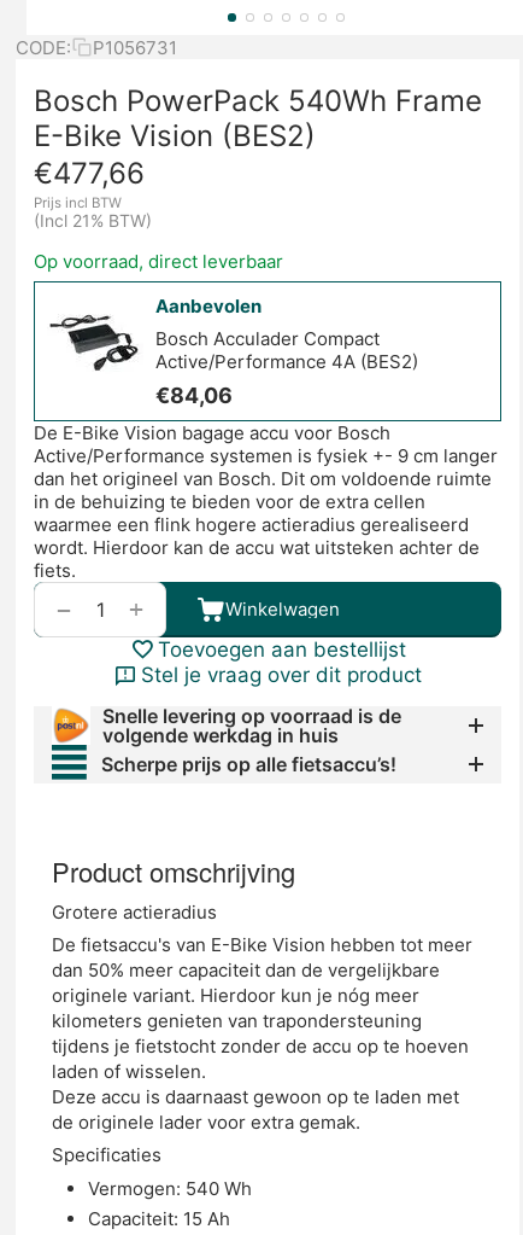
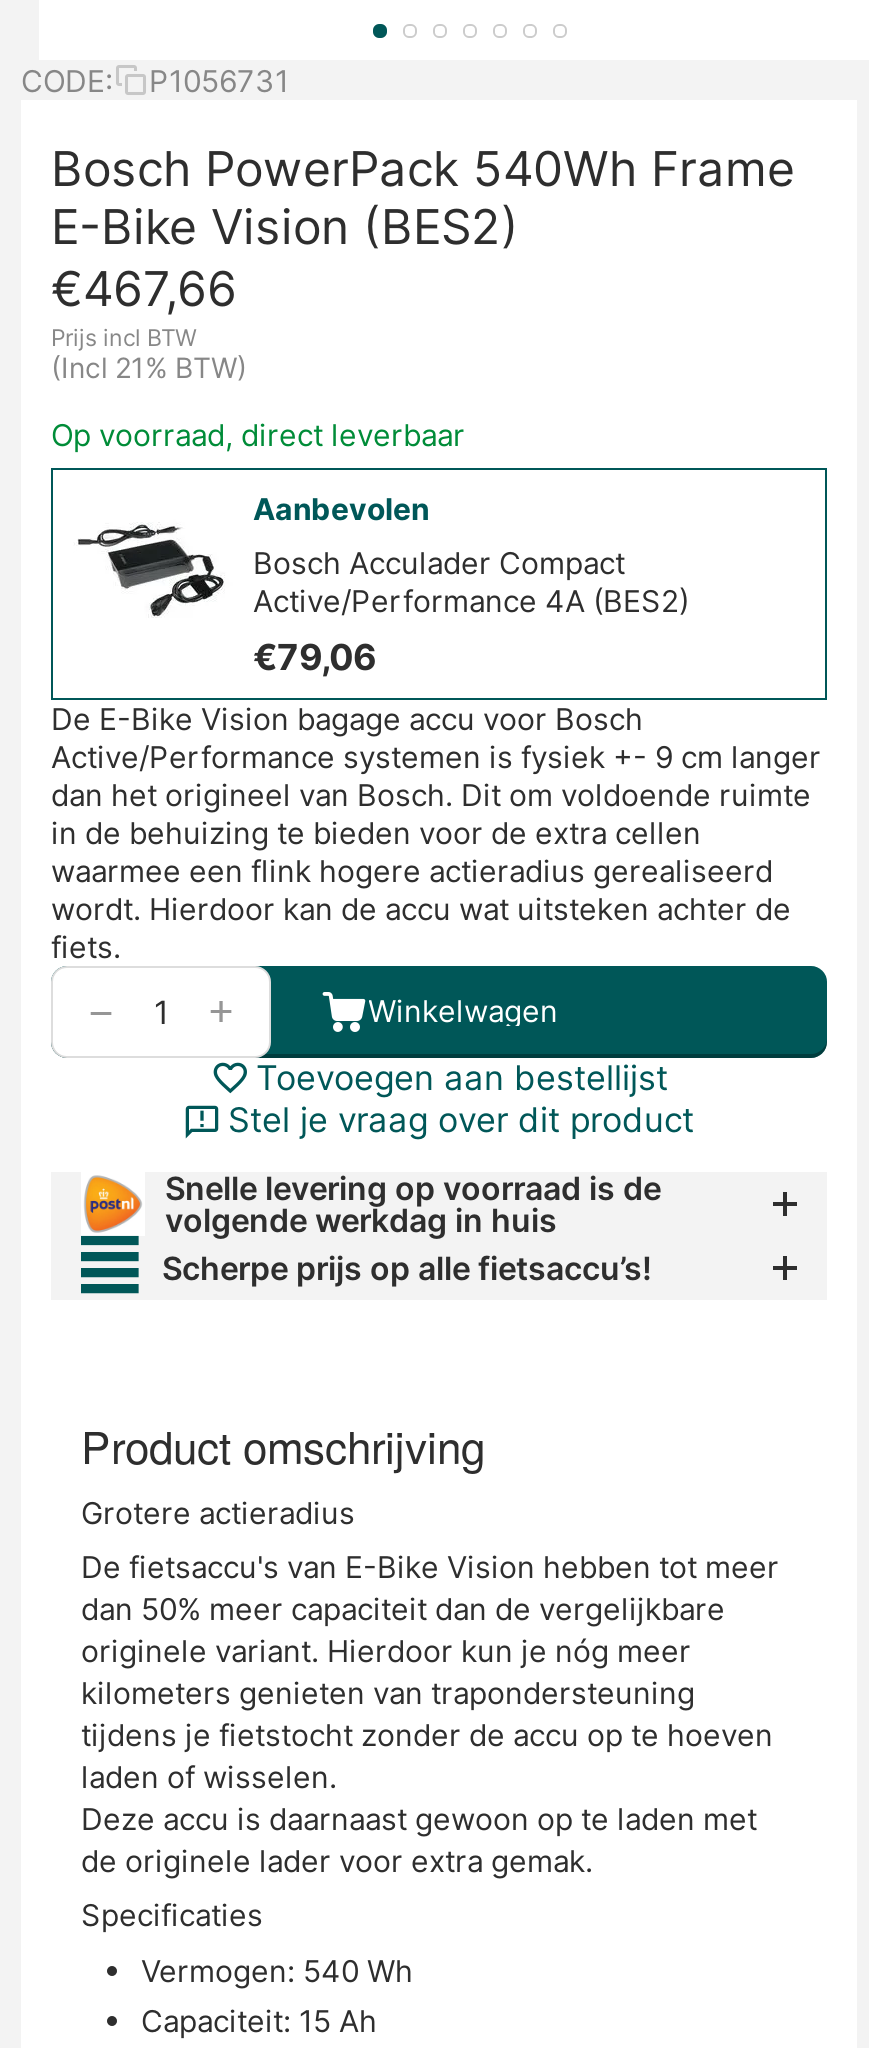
[34,156,145,191] €477,66 -> [51,260,237,318] €467,66
[155,383,233,408] €84,06 -> [253,636,377,678] €79,06

